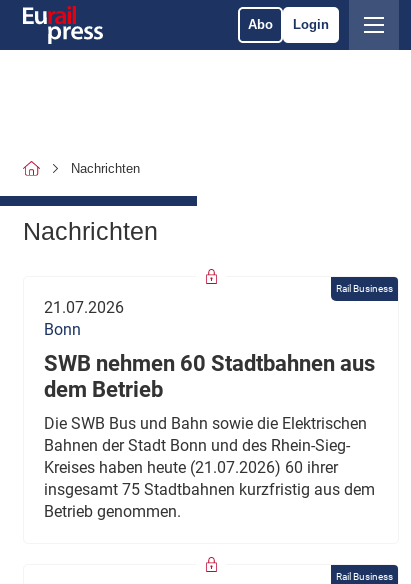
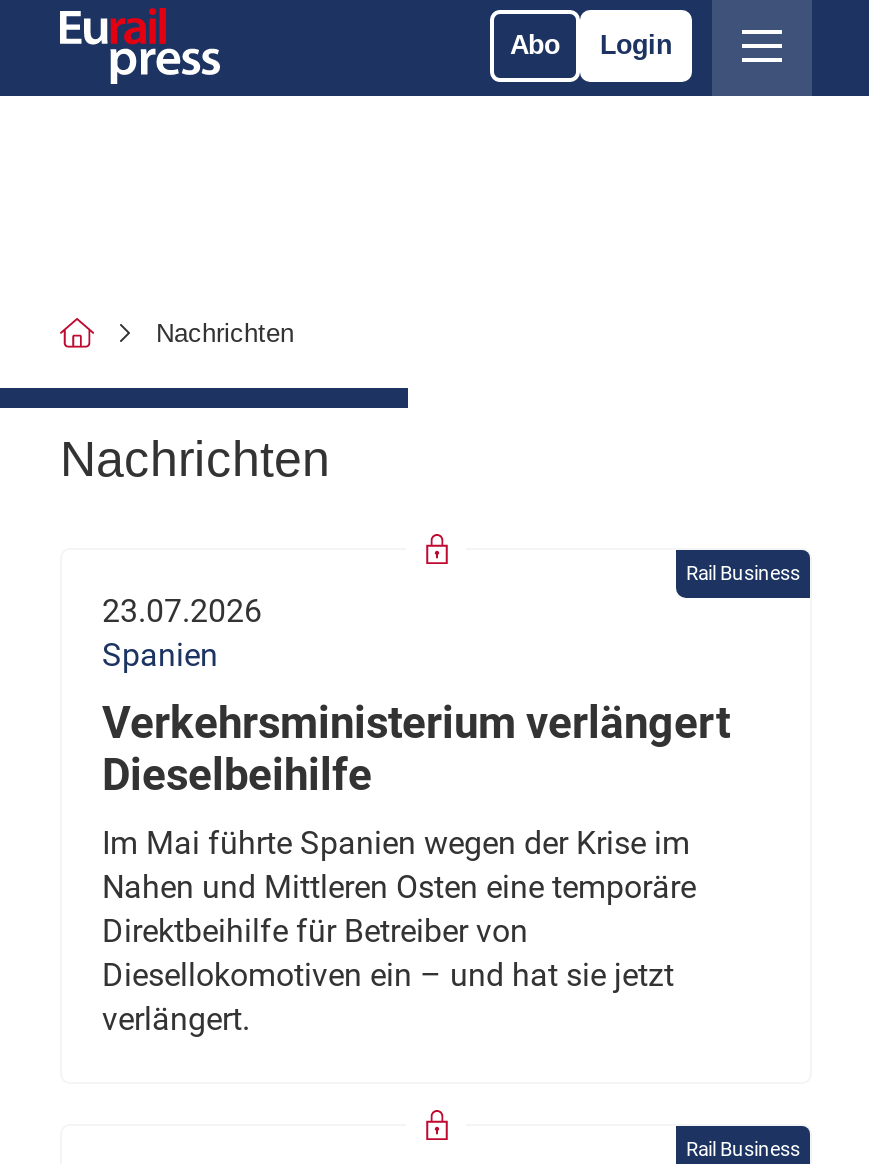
[44,298,124,339] 21.07.2026 | Bonn -> [102,592,262,674] 23.07.2026 | Spanien
[44,351,375,402] SWB nehmen 60 Stadtbahnen aus | dem Betrieb -> [102,698,730,800] Verkehrsministerium verlängert | Dieselbeihilfe
[44,414,375,521] Die SWB Bus und Bahn sowie die Elektrischen | Bahnen der Stadt Bonn und des Rhein-Sieg- | Kreises haben heute (21.07.2026) 60 ihrer | insgesamt 75 Stadtbahnen kurzfristig aus dem | Betrieb genommen. -> [102,824,696,1038] Im Mai führte Spanien wegen der Krise im | Nahen und Mittleren Osten eine temporäre | Direktbeihilfe für Betreiber von | Diesellokomotiven ein – und hat sie jetzt | verlängert.

